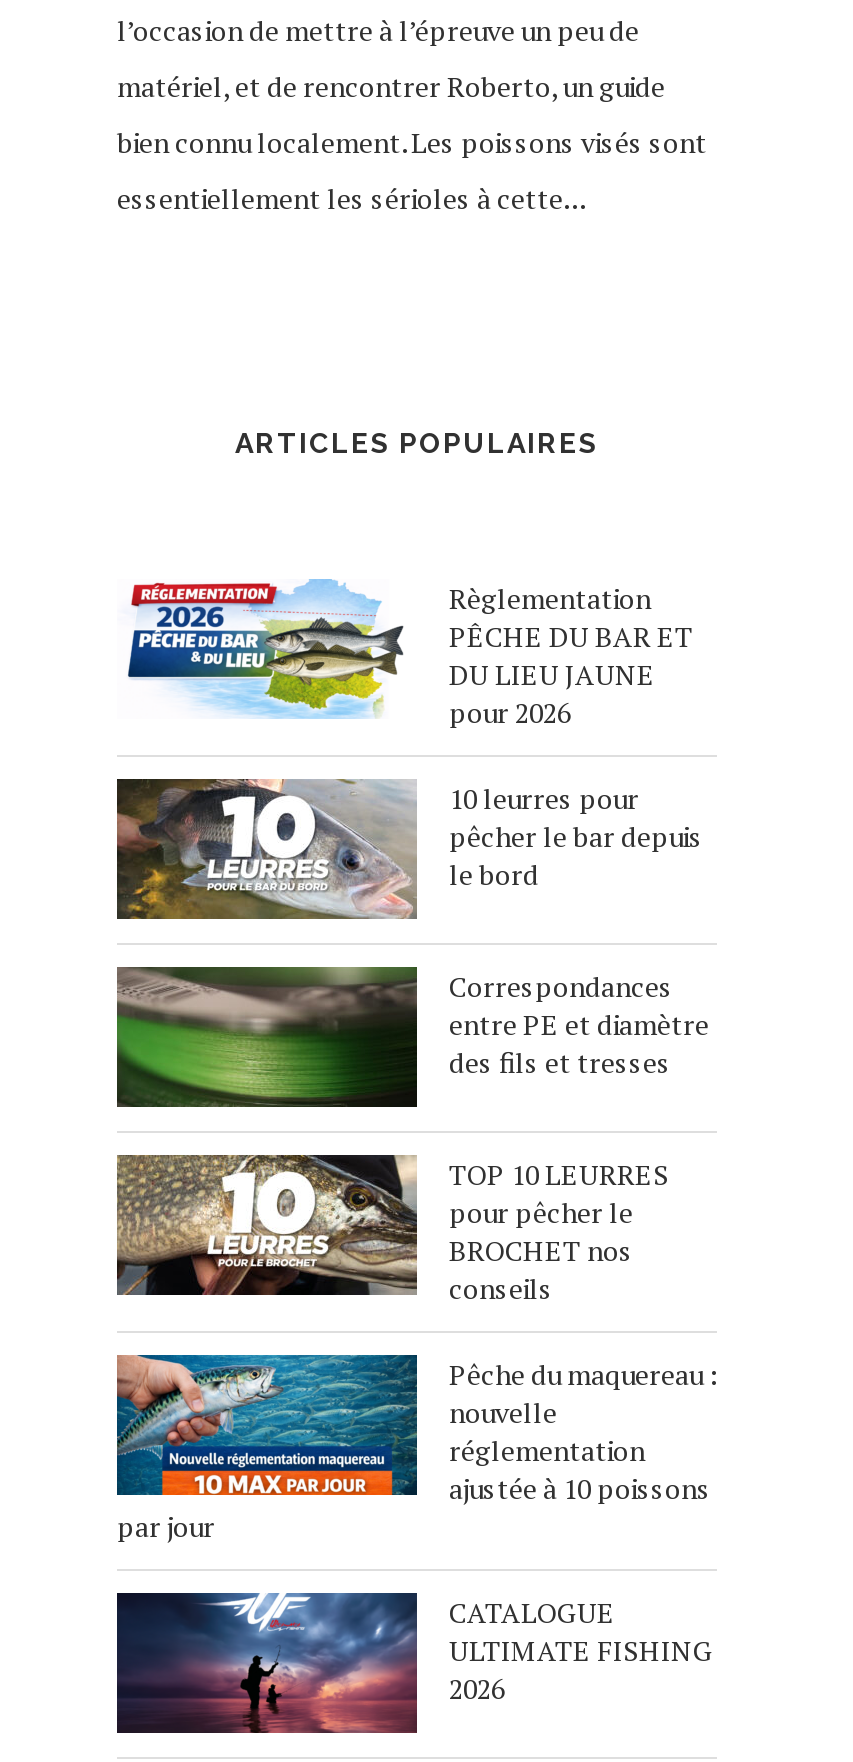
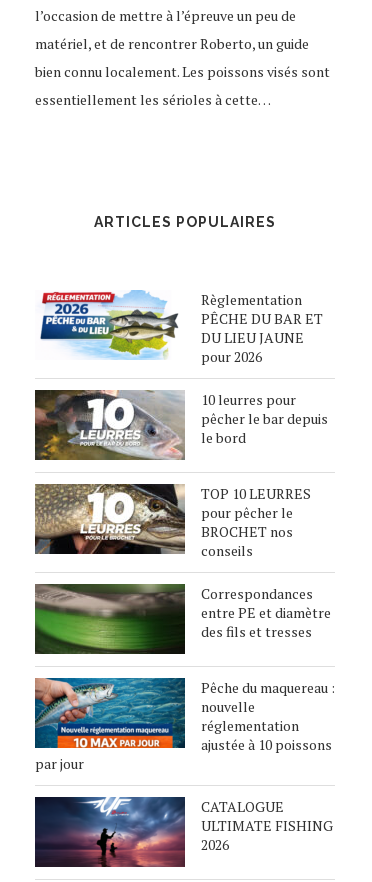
moved [117,966,709,1108] -> [35,583,331,655]: [image] | Correspondances | entre PE et diamètre | des fils et tresses
moved [113,1150,669,1307] -> [33,482,311,560]: [image] | TOP 10 LEURRES | pour pêcher le | BROCHET nos | conseils

